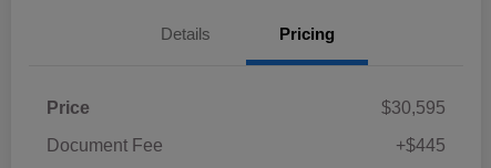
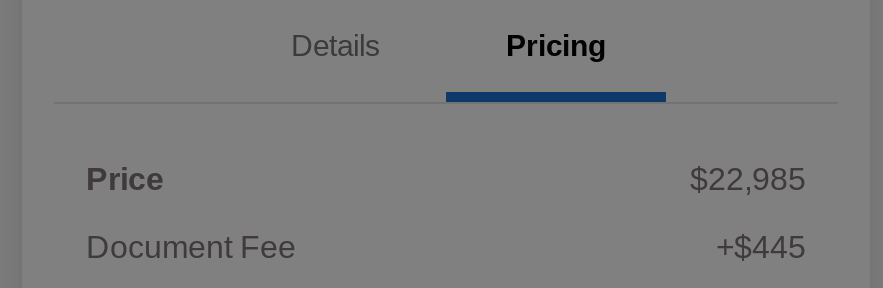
[381,98,446,117] $30,595 -> [690,162,806,196] $22,985

